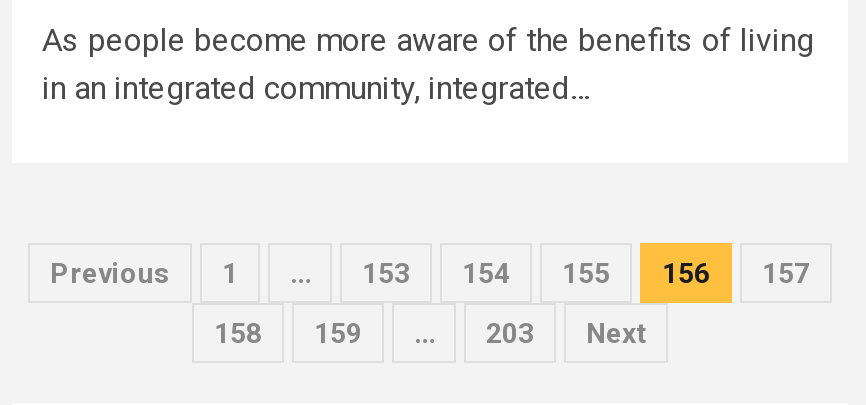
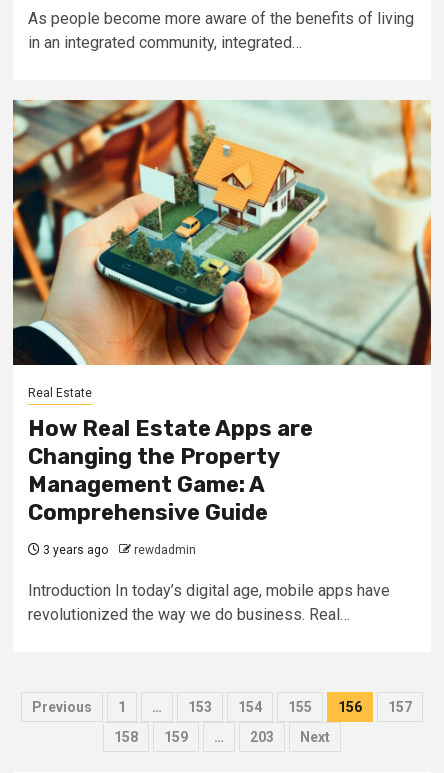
none -> [12,99,432,624] [image] | Real Estate | How Real Estate Apps are | Changing the Property | Management Game: A | Comprehensive Guide | 3 years ago | rewdadmin | Introduction In today’s digital age, mobile apps have | revolutionized the way we do business. Real…

